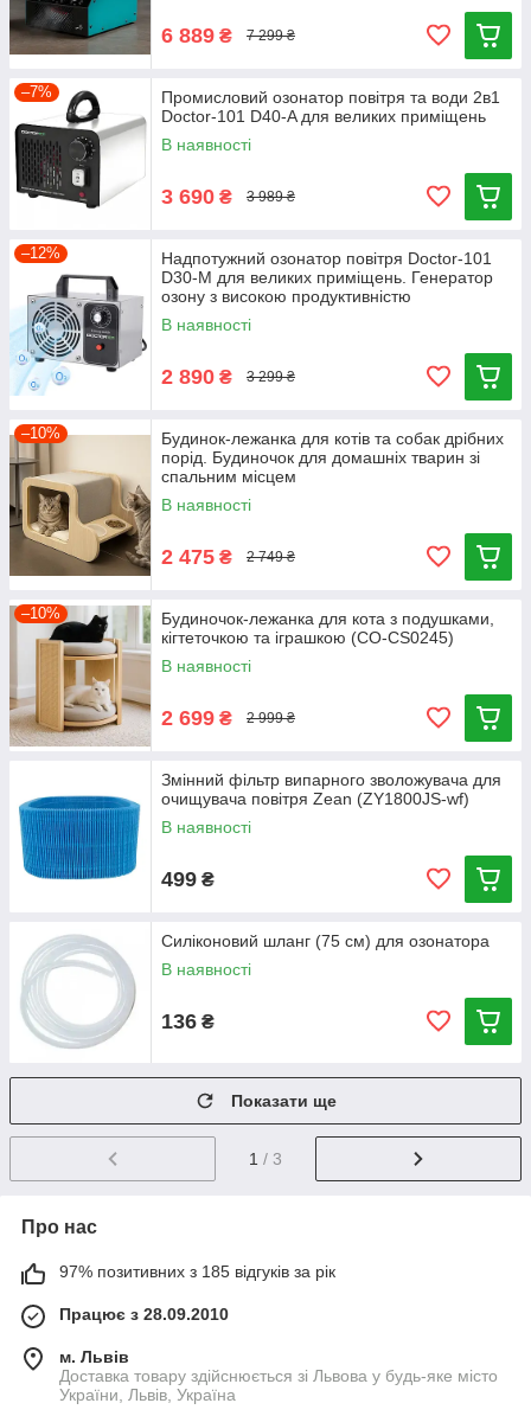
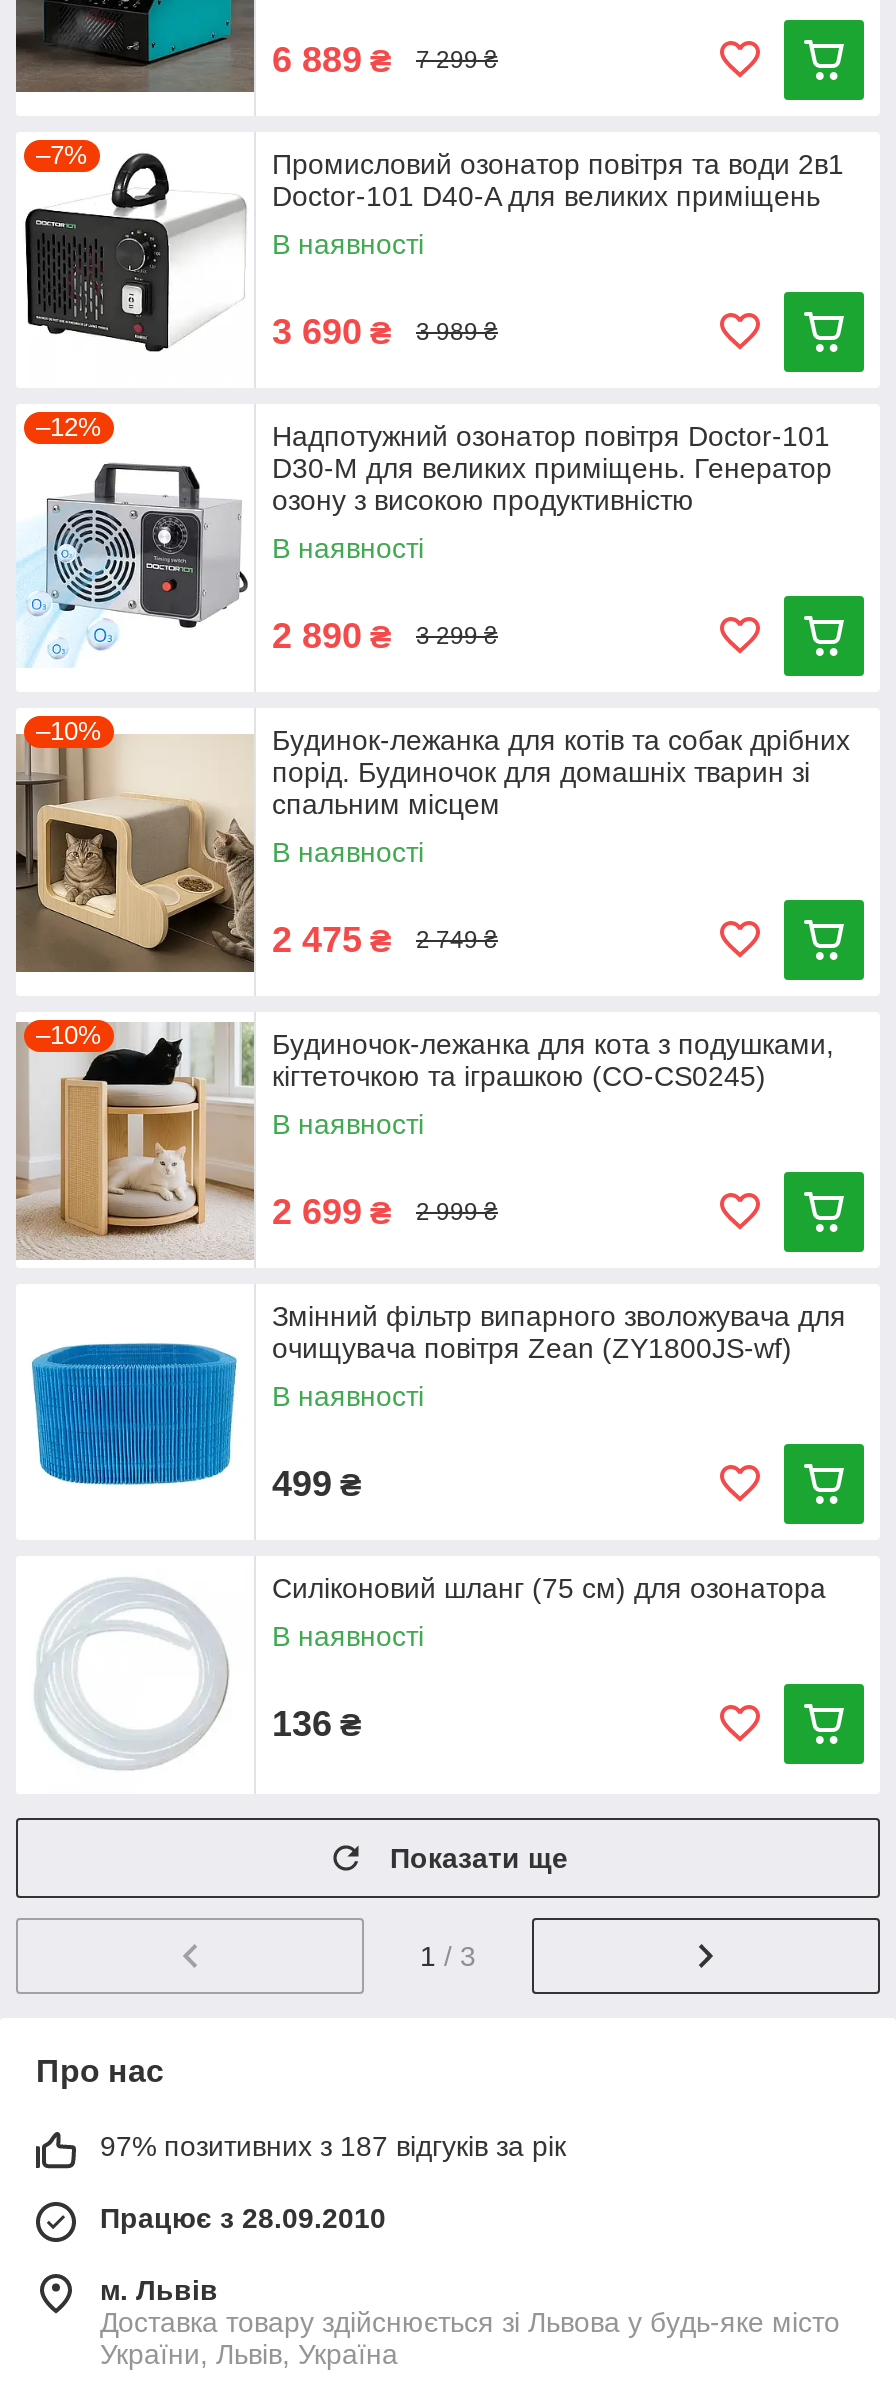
[59,1262,335,1281] 97% позитивних з 185 відгуків за рік -> [100,2130,566,2162] 97% позитивних з 187 відгуків за рік

